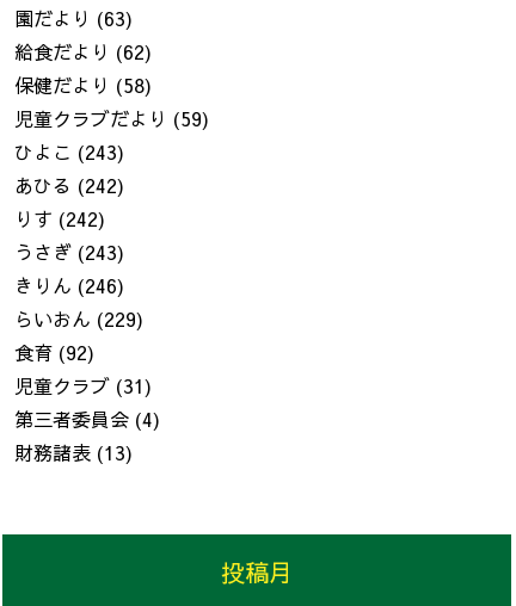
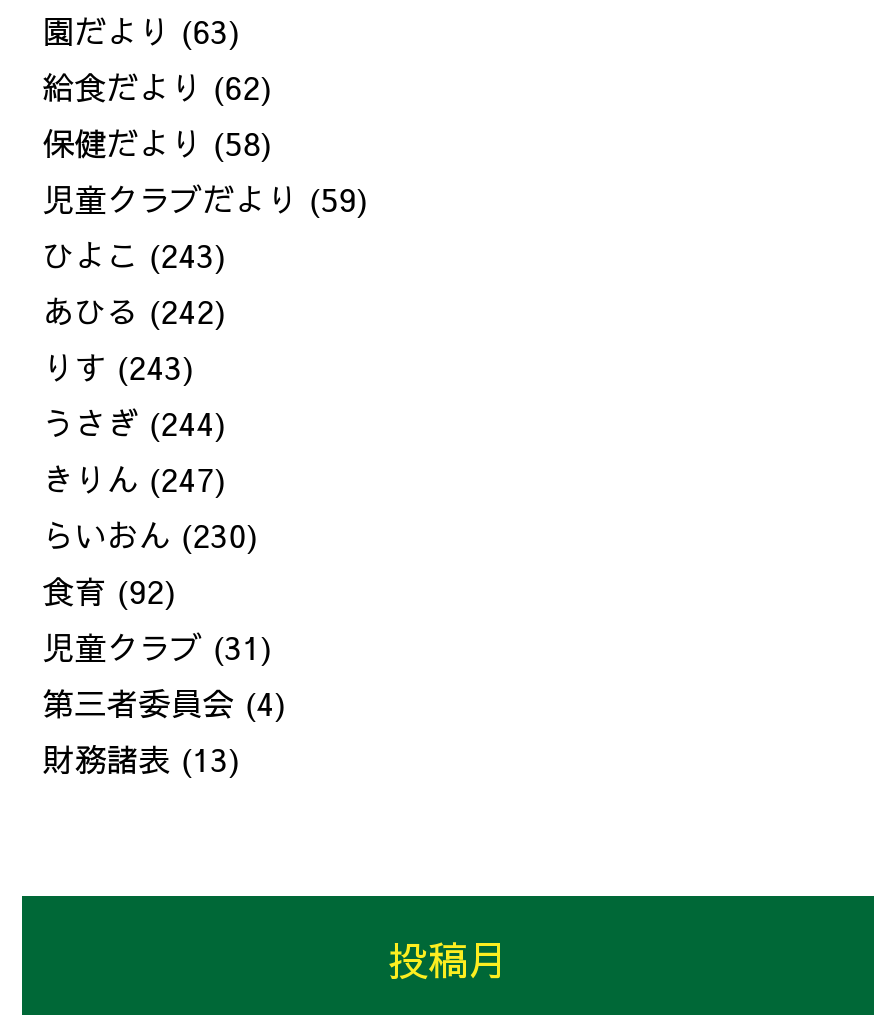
[15,206,105,232] りす(242) -> [42,345,194,389] りす(243)
[15,239,124,265] うさぎ(243) -> [42,401,226,445] うさぎ(244)
[15,272,124,299] きりん(246) -> [42,457,226,501] きりん(247)
[15,306,144,332] らいおん(229) -> [42,513,258,557] らいおん(230)

